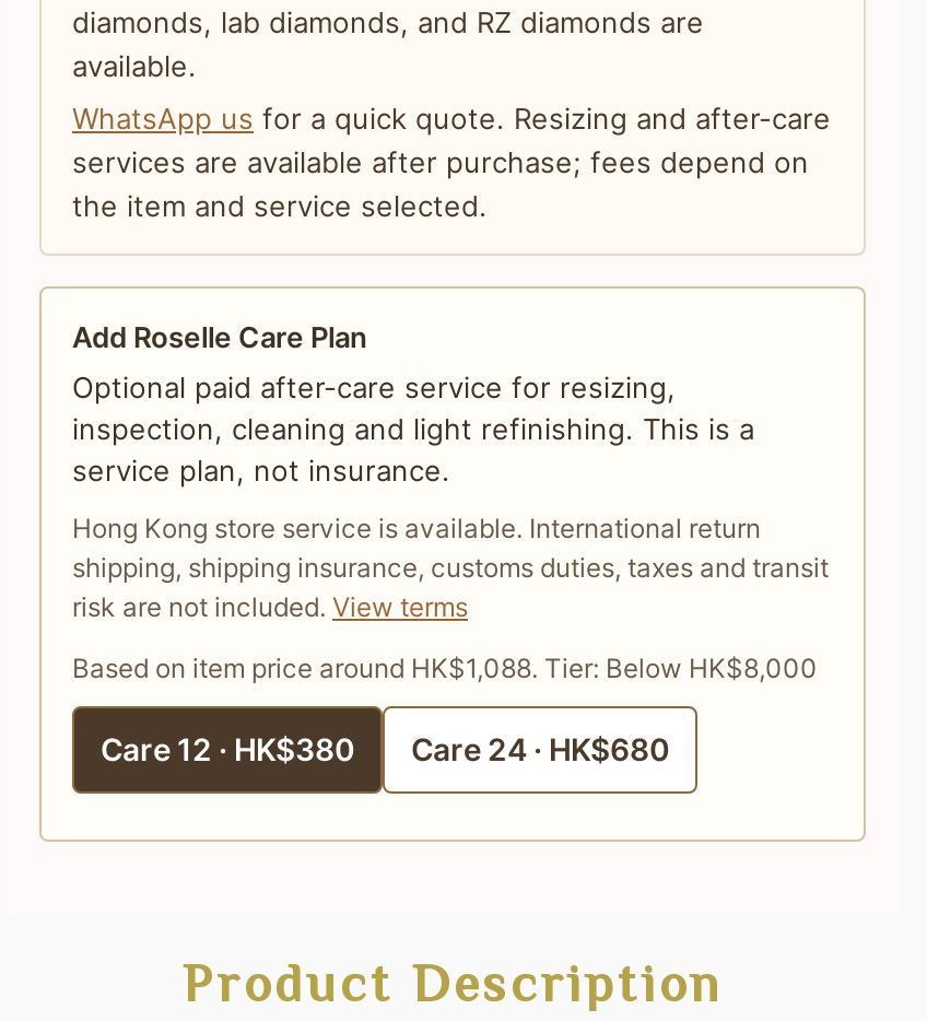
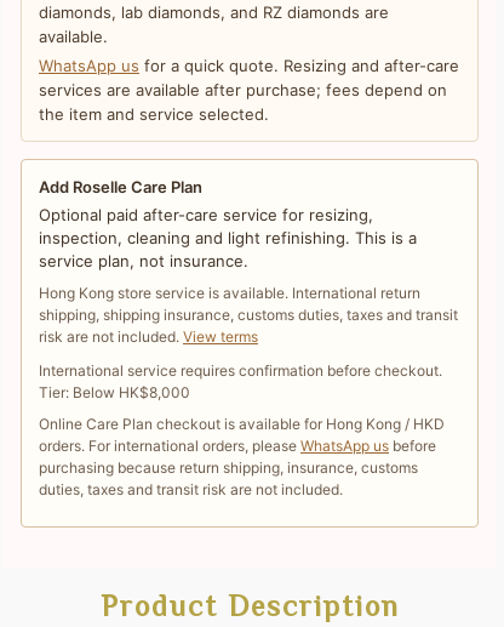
[72,652,818,684] Based on item price around HK$1,088. Tier: Below HK$8,000 -> [39,361,442,401] International service requires confirmation before checkout. | Tier: Below HK$8,000
[101,730,669,767] Care 12 · HK$380 | Care 24 · HK$680 -> [39,415,445,498] Online Care Plan checkout is available for Hong Kong / HKD | orders. For international orders, please WhatsApp us before | purchasing because return shipping, insurance, customs | duties, taxes and transit risk are not included.

